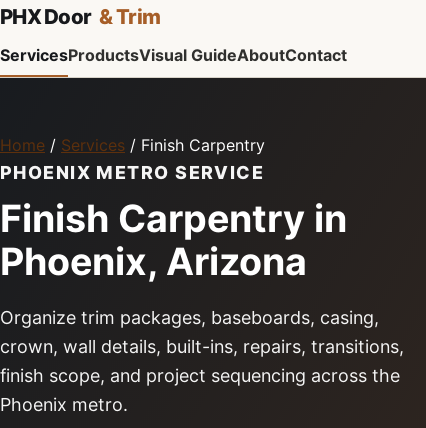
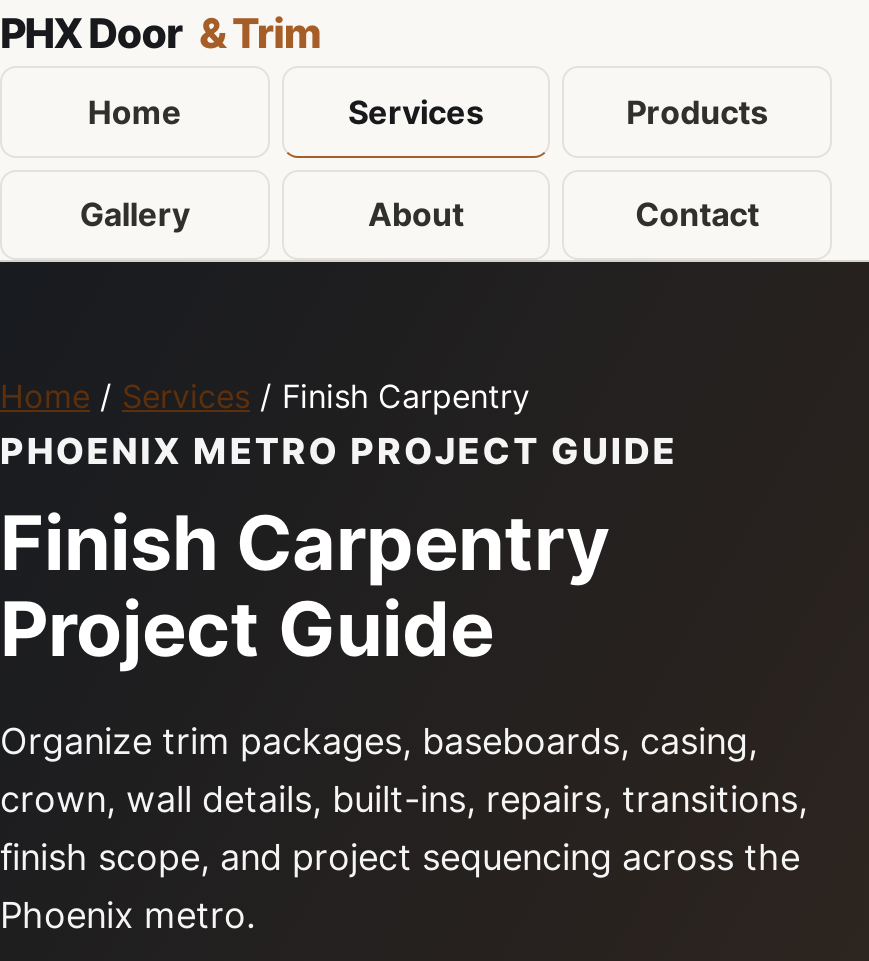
[0,45,347,65] ServicesProductsVisual GuideAboutContact -> [80,92,768,235] Home | Services | Products | Gallery | About | Contact
[0,162,347,284] PHOENIX METRO SERVICE | Finish Carpentry in | Phoenix, Arizona -> [0,430,677,674] PHOENIX METRO PROJECT GUIDE | Finish Carpentry | Project Guide

